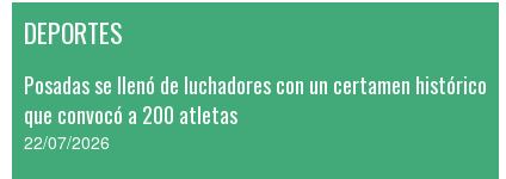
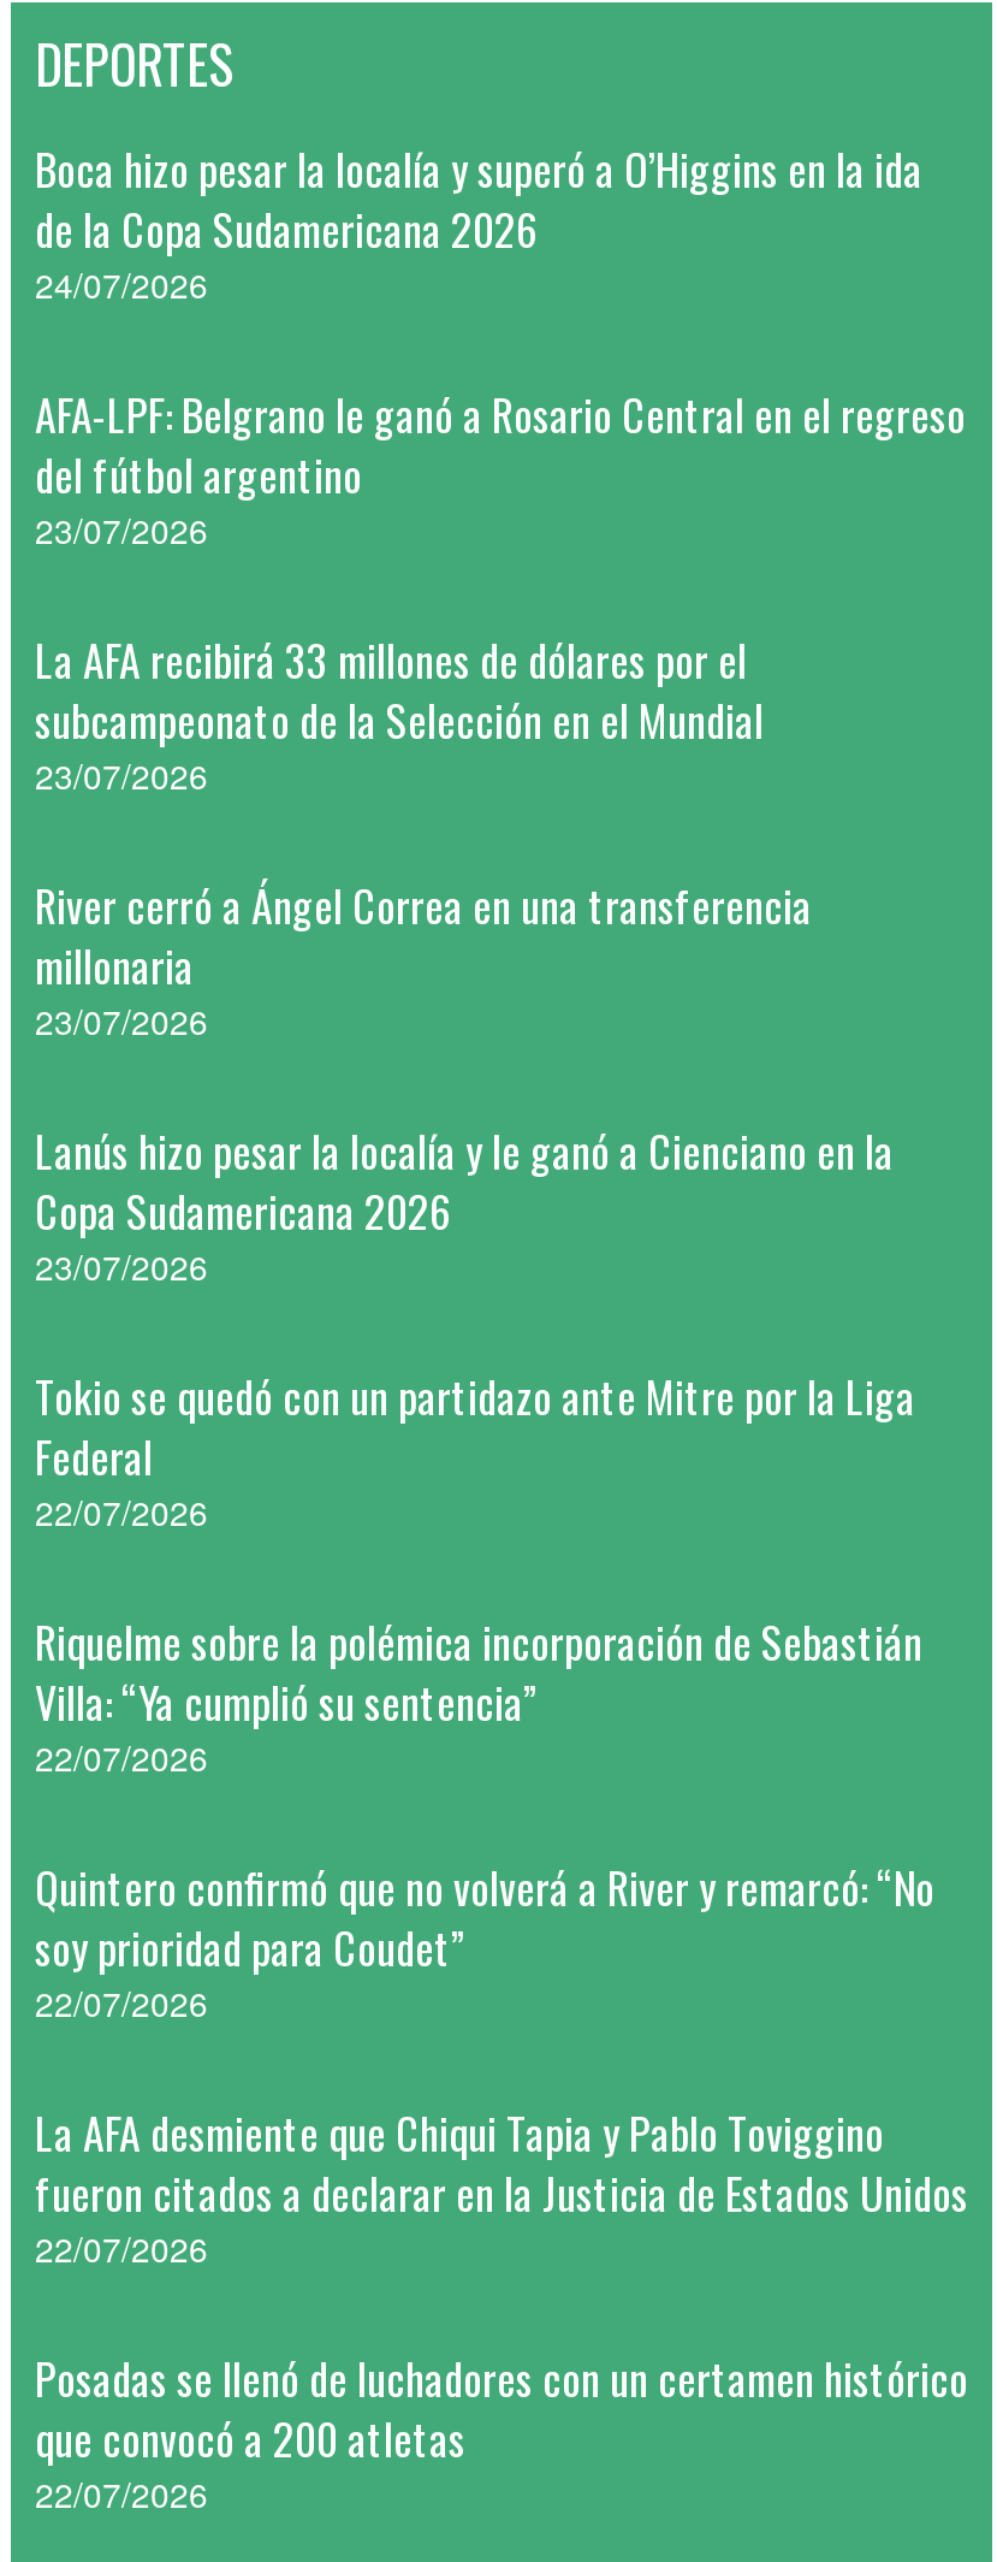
none -> [35,137,968,2272] Boca hizo pesar la localía y superó a O’Higgins en la ida | de la Copa Sudamericana 2026 | 24/07/2026 | AFA-LPF: Belgrano le ganó a Rosario Central en el regreso | del fútbol argentino | 23/07/2026 | La AFA recibirá 33 millones de dólares por el | subcampeonato de la Selección en el Mundial | 23/07/2026 | River cerró a Ángel Correa en una transferencia | millonaria | 23/07/2026 | Lanús hizo pesar la localía y le ganó a Cienciano en la | Copa Sudamericana 2026 | 23/07/2026 | Tokio se quedó con un partidazo ante Mitre por la Liga | Federal | 22/07/2026 | Riquelme sobre la polémica incorporación de Sebastián | Villa: “Ya cumplió su sentencia” | 22/07/2026 | Quintero confirmó que no volverá a River y remarcó: “No | soy prioridad para Coudet” | 22/07/2026 | La AFA desmiente que Chiqui Tapia y Pablo Toviggino | fueron citados a declarar en la Justicia de Estados Unidos | 22/07/2026

